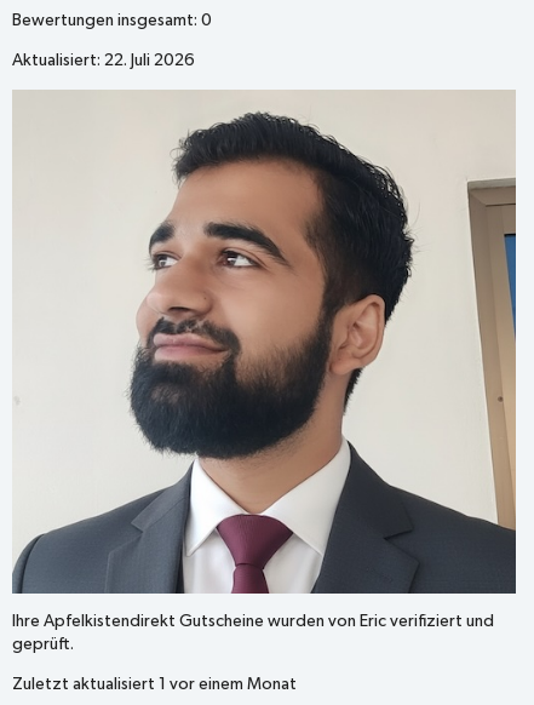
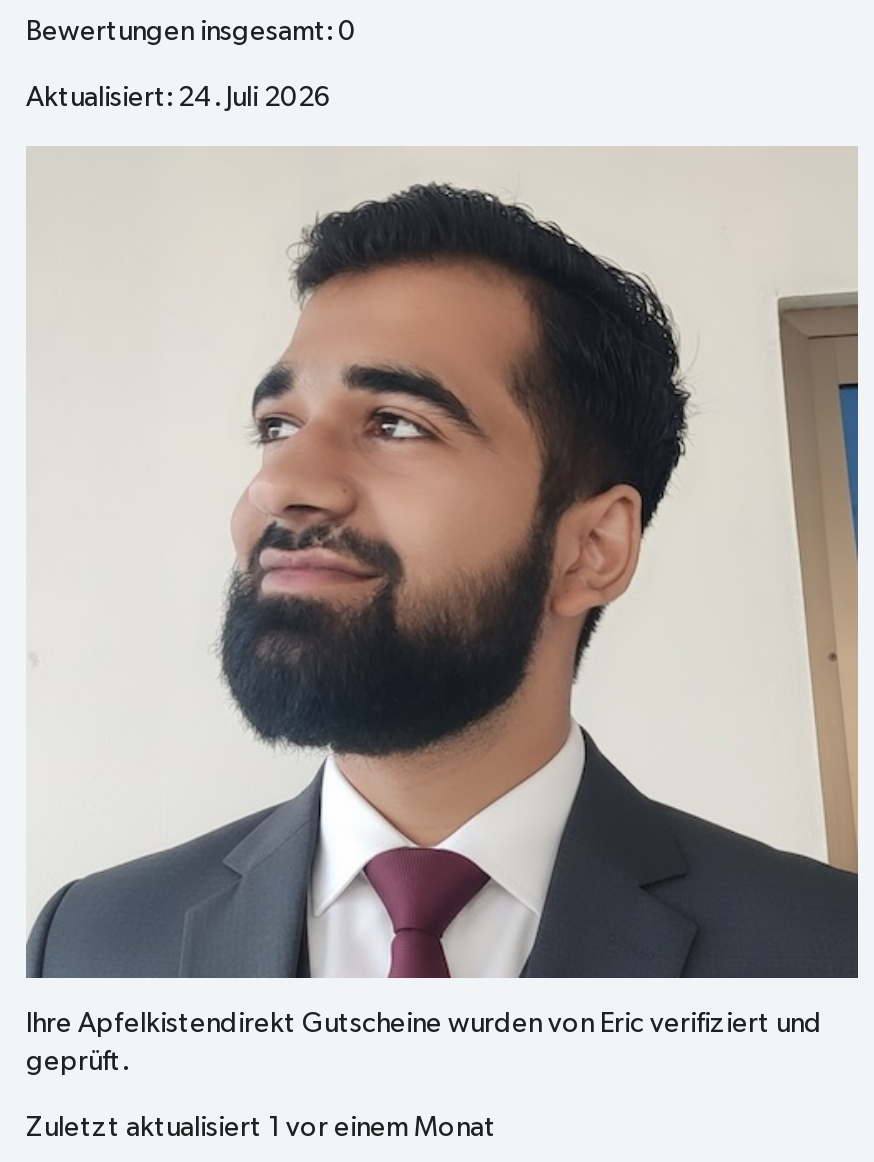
[12,52,195,69] Aktualisiert: 22. Juli 2026 -> [26,84,332,112] Aktualisiert: 24. Juli 2026

